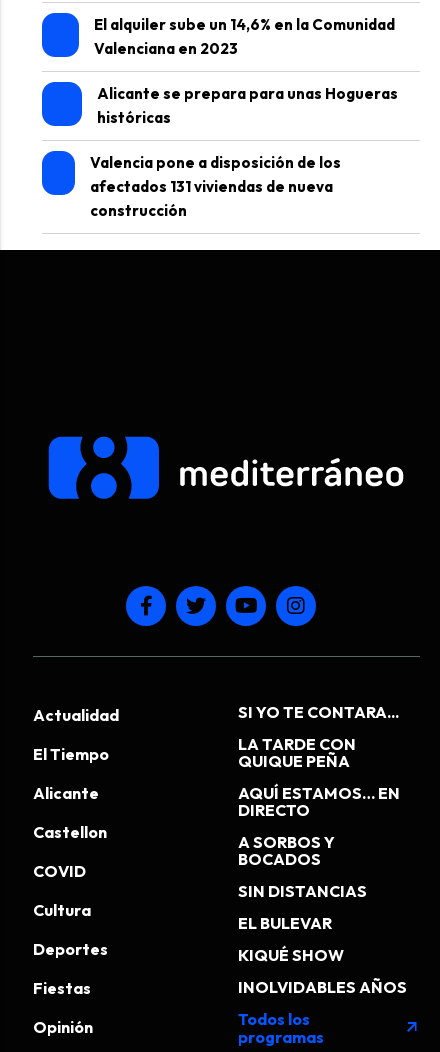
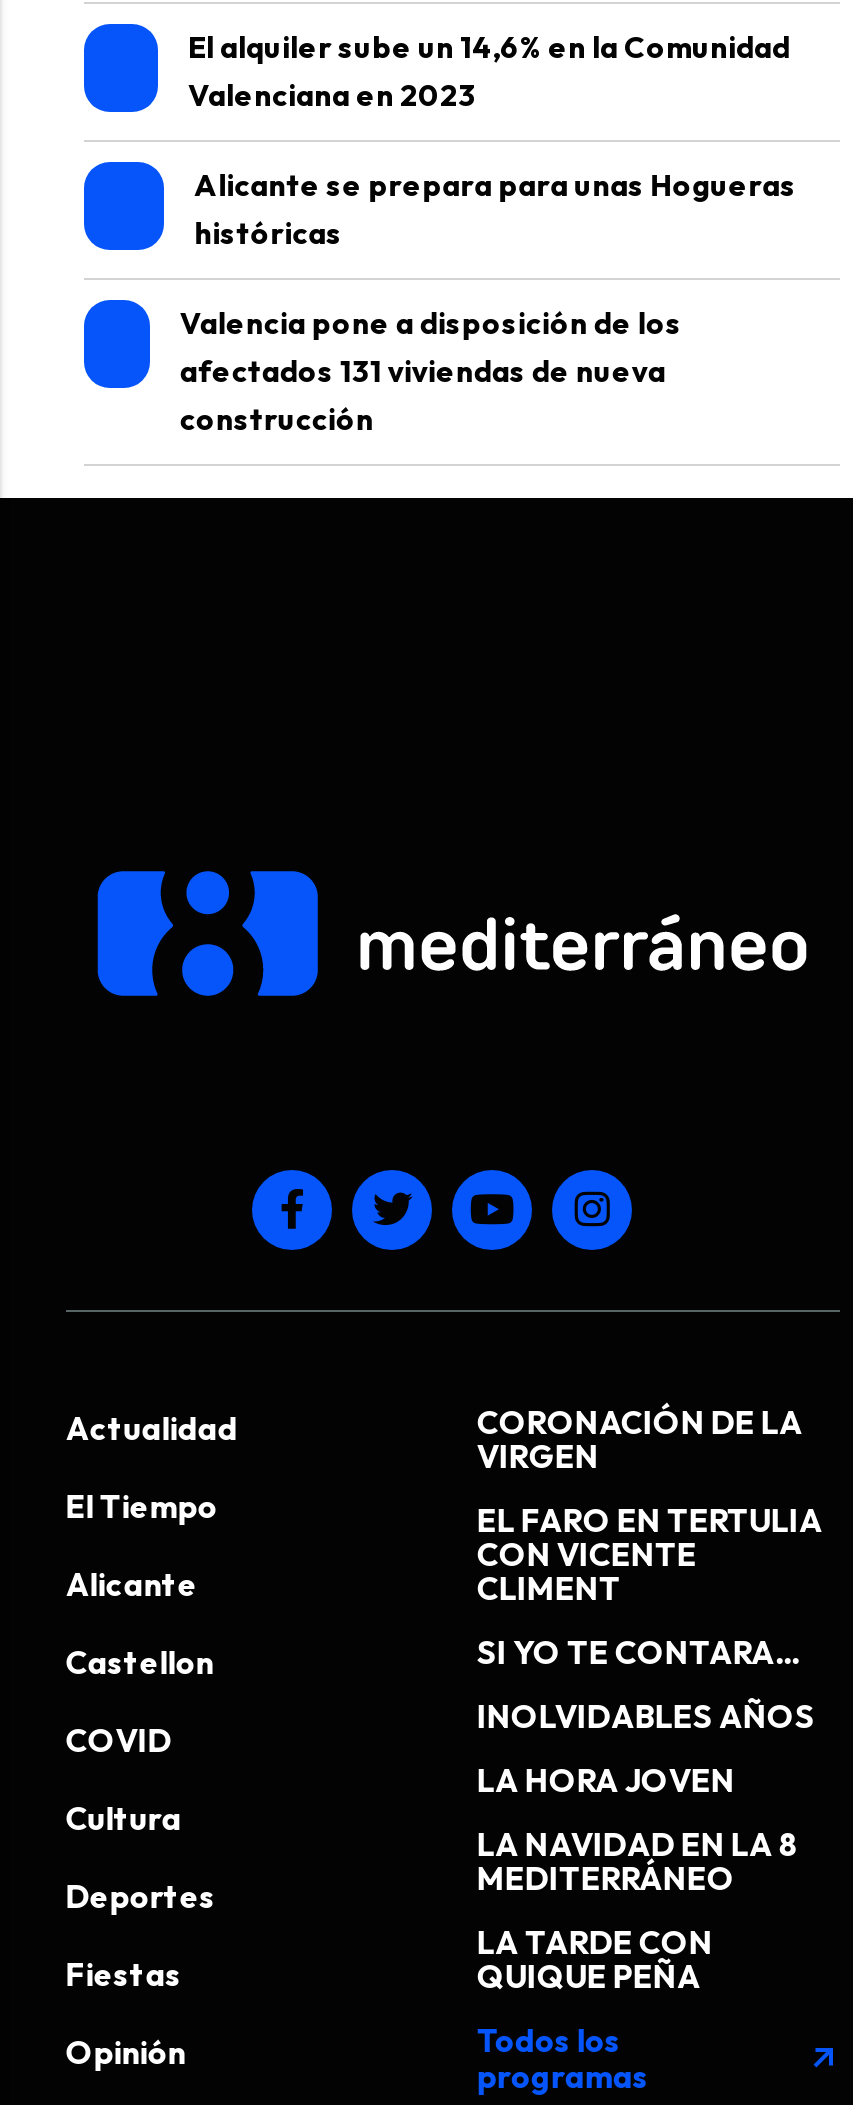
none -> [477,1401,823,1609] CORONACIÓN DE LA | VIRGEN | EL FARO EN TERTULIA | CON VICENTE | CLIMENT
moved [238,701,399,721] -> [477,1631,799,1671]: SI YO TE CONTARA...
moved [238,733,356,771] -> [477,1921,713,1997]: LA TARDE CON | QUIQUE PEÑA
[238,782,400,964] AQUÍ ESTAMOS… EN | DIRECTO | A SORBOS Y | BOCADOS | SIN DISTANCIAS | EL BULEVAR | KIQUÉ SHOW -> none
none -> [477,1759,799,1899] LA HORA JOVEN | LA NAVIDAD EN LA 8 | MEDITERRÁNEO
moved [238,976,407,996] -> [477,1695,815,1735]: INOLVIDABLES AÑOS

